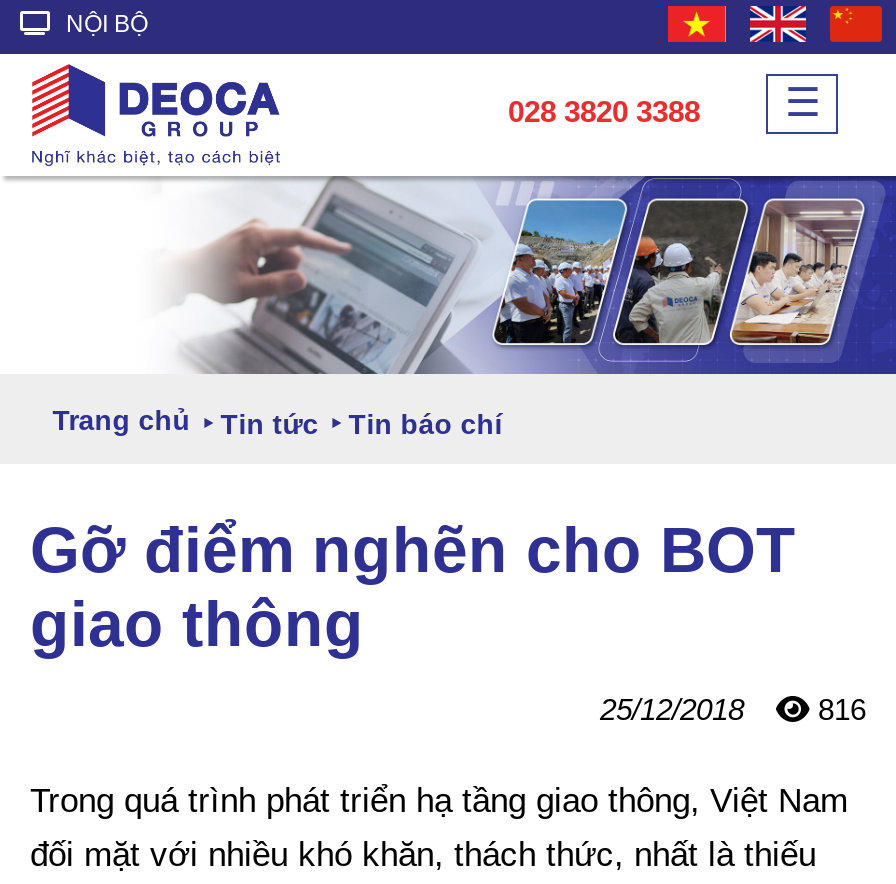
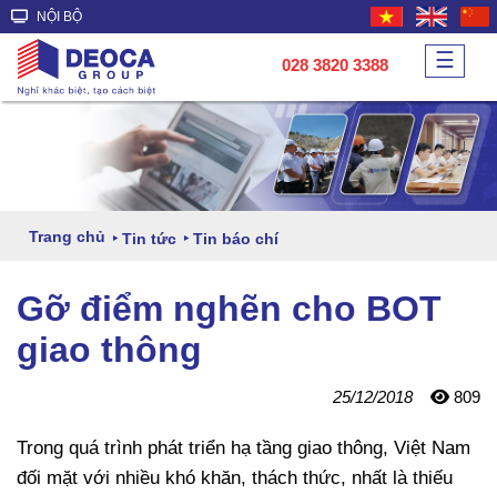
[600,692,866,726] 25/12/2018 816 -> [333,387,480,406] 25/12/2018 809

